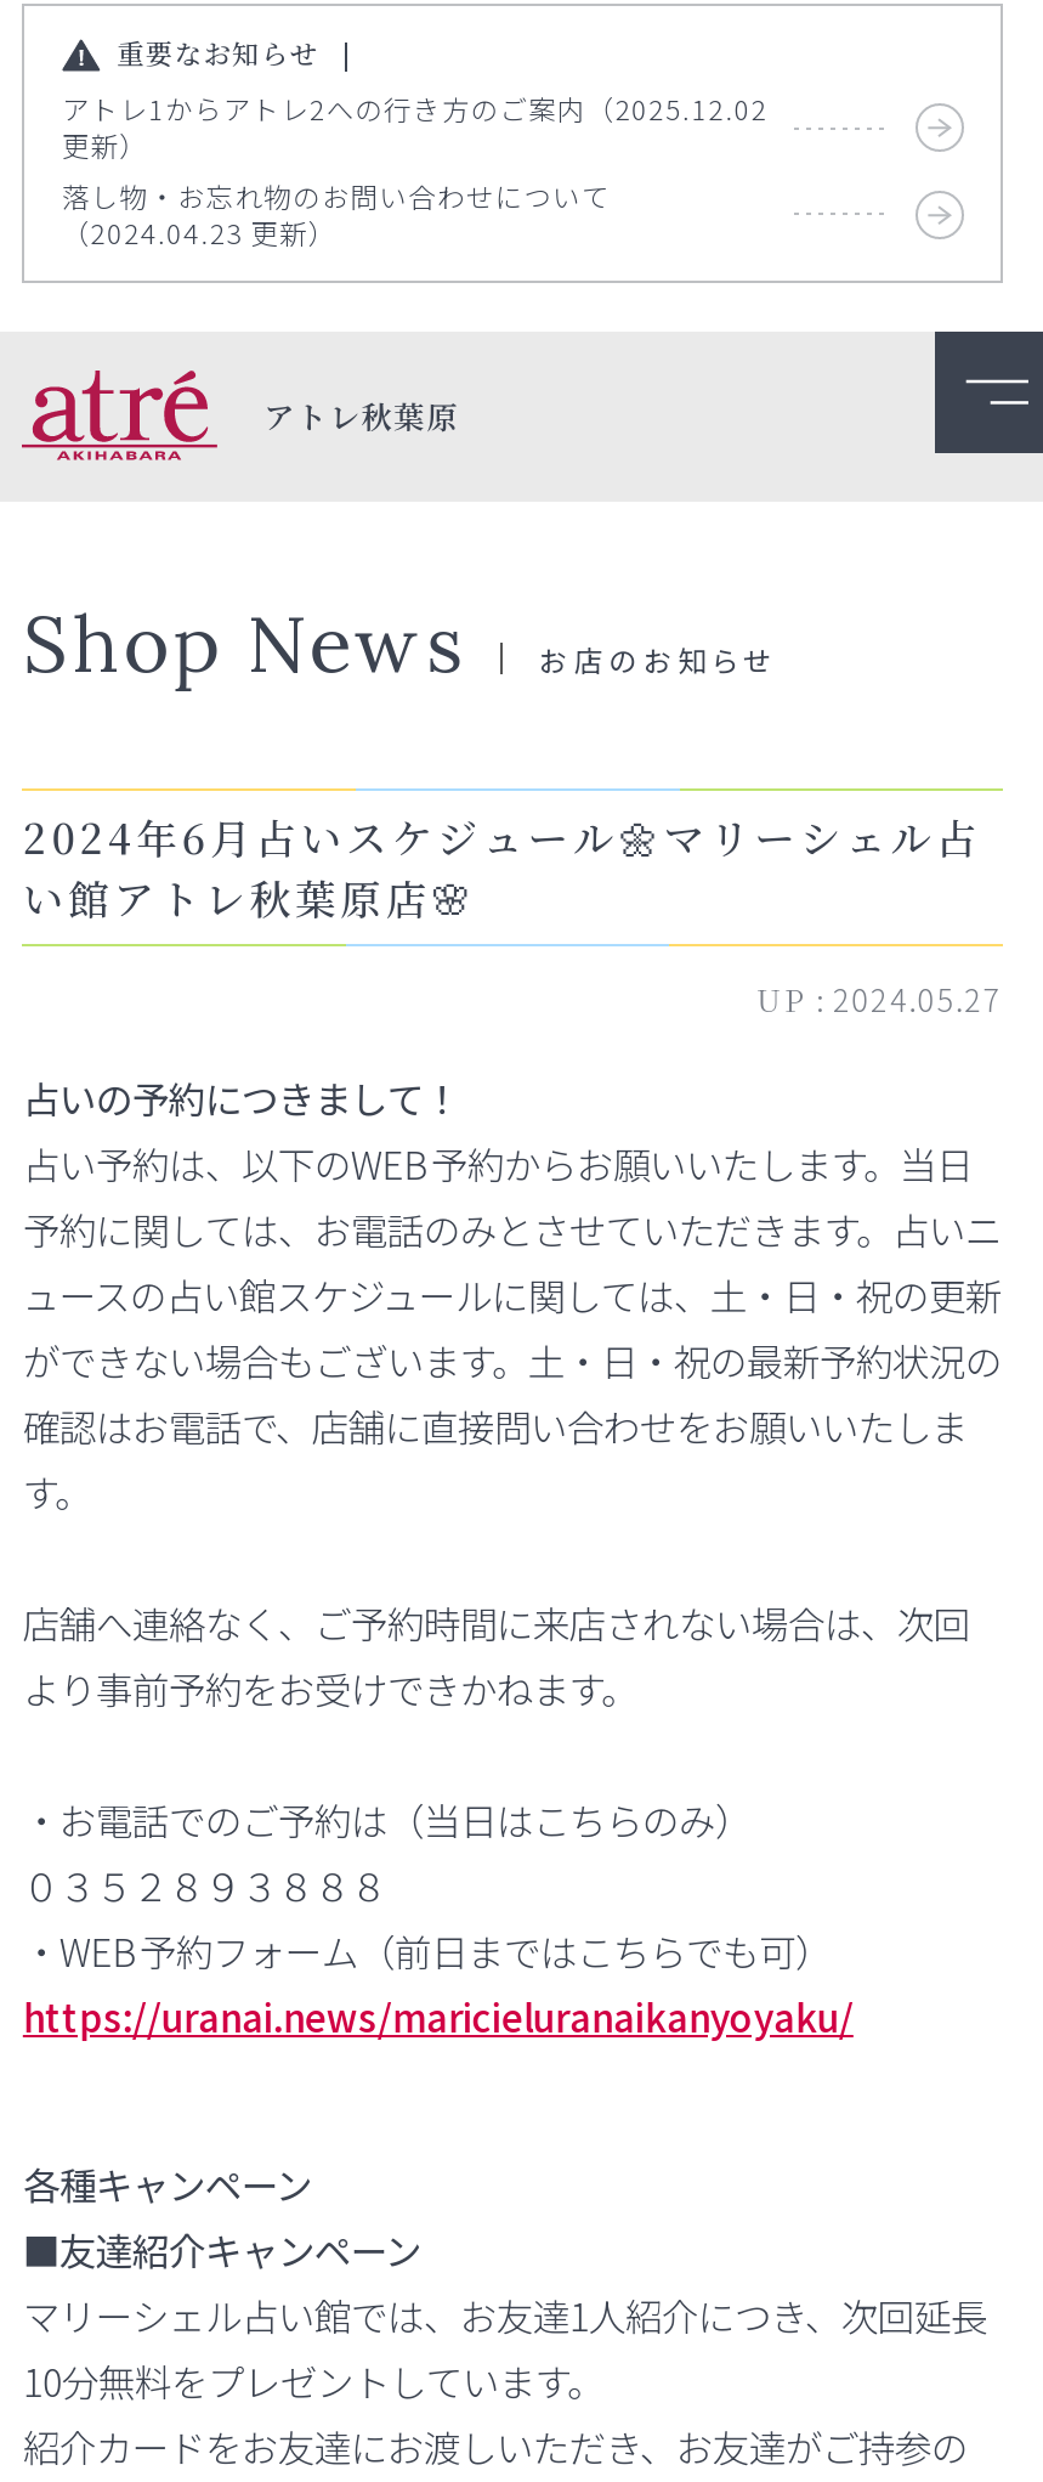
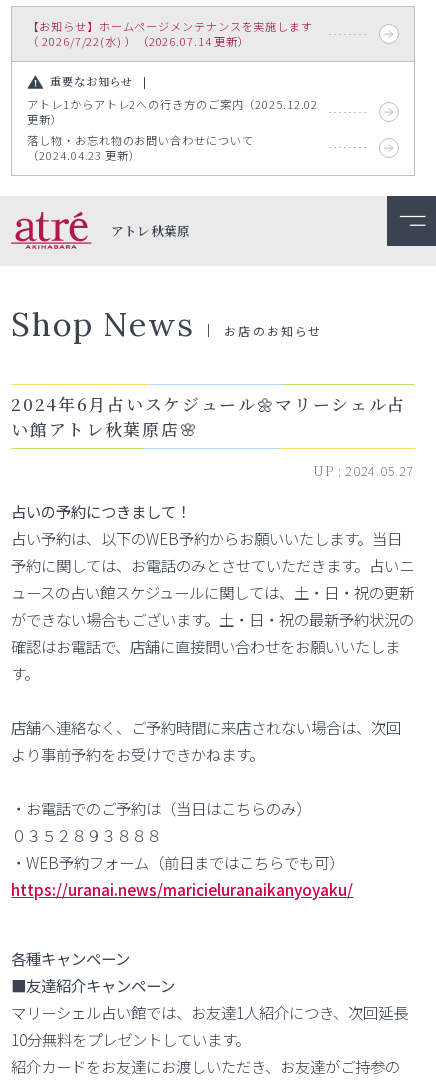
none -> [27,18,313,49] 【お知らせ】ホームページメンテナンスを実施します | （ 2026/7/22(水) ）（2026.07.14 更新）

